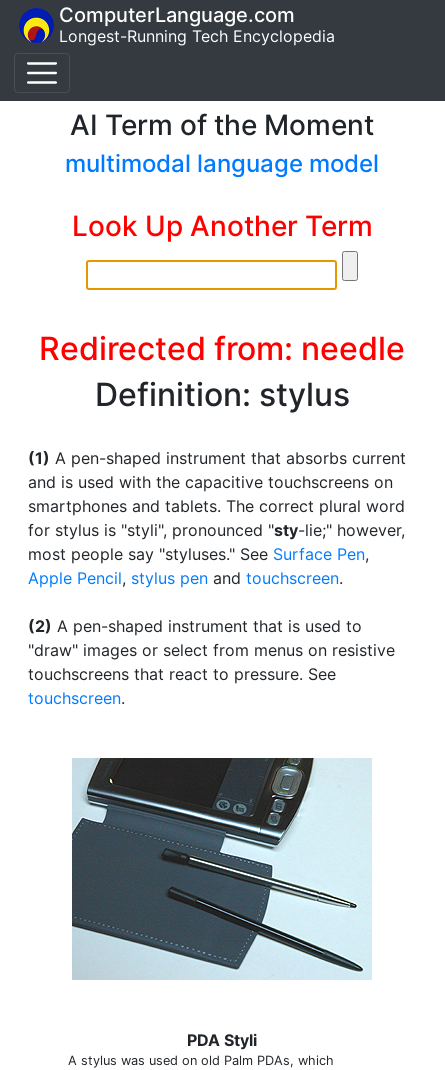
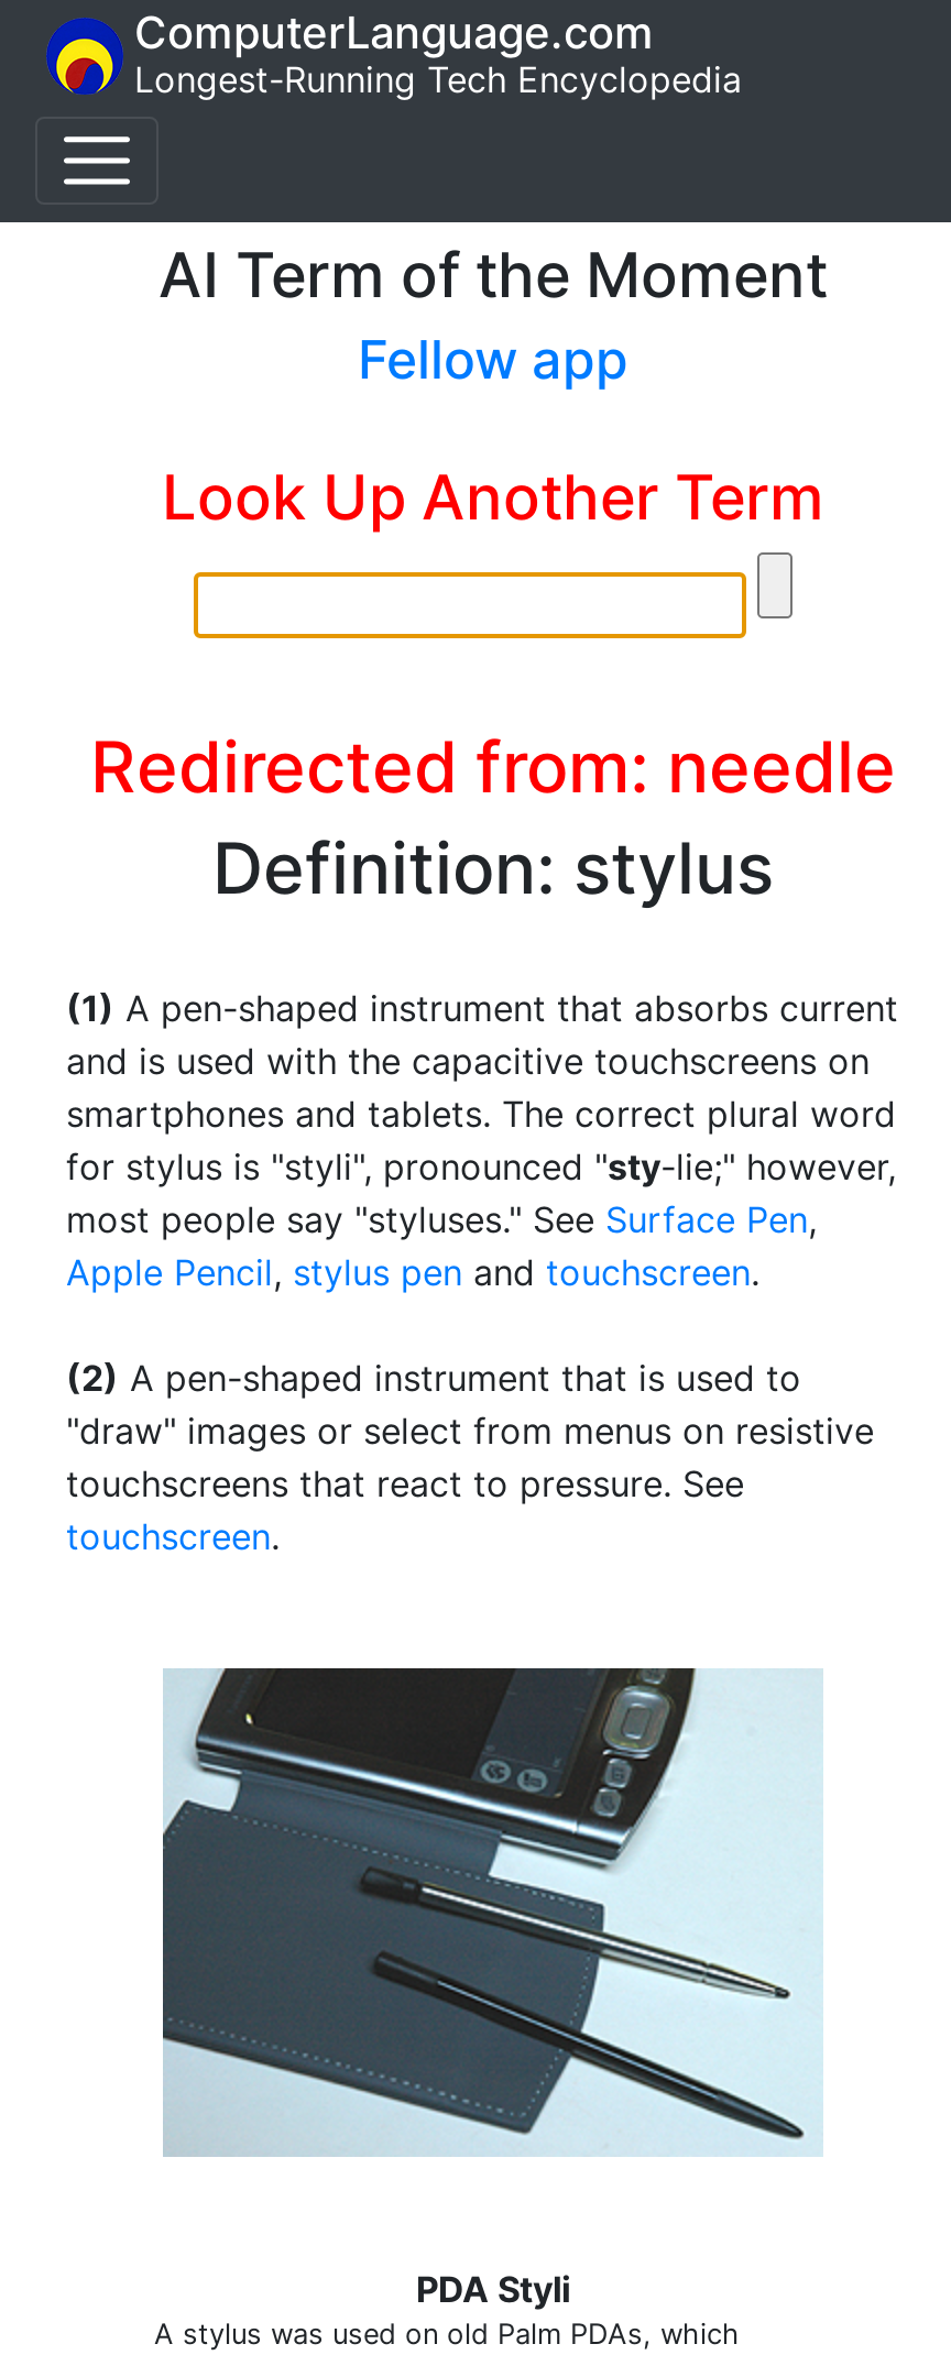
[65,149,379,178] multimodal language model -> [358,328,628,392] Fellow app

